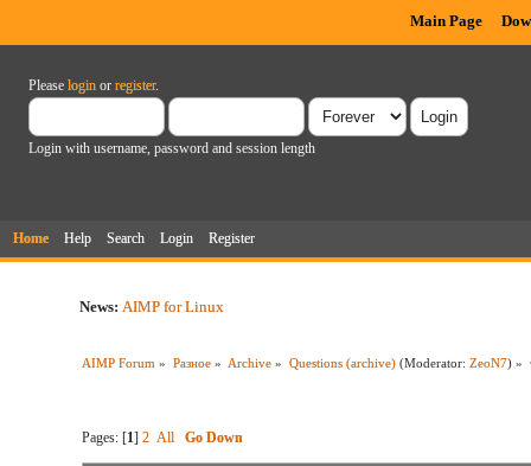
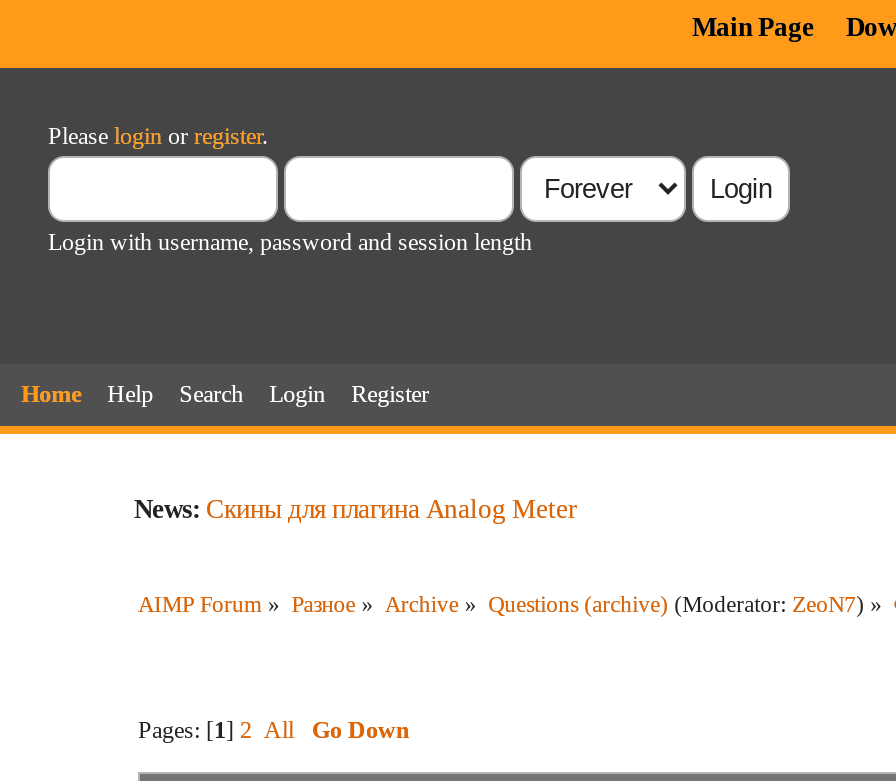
[79,298,224,315] News: AIMP for Linux -> [134,494,576,524] News: Скины для плагина Analog Meter

